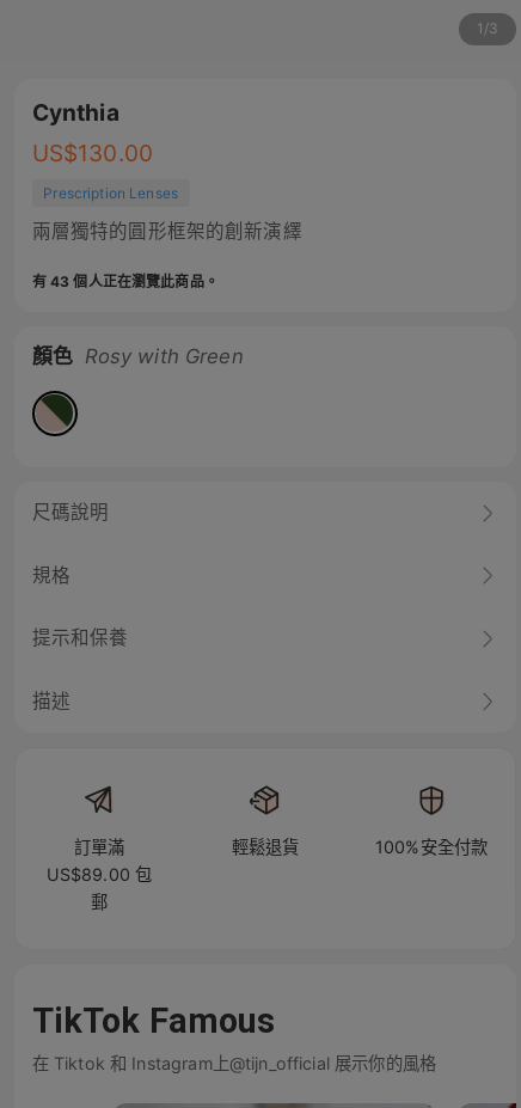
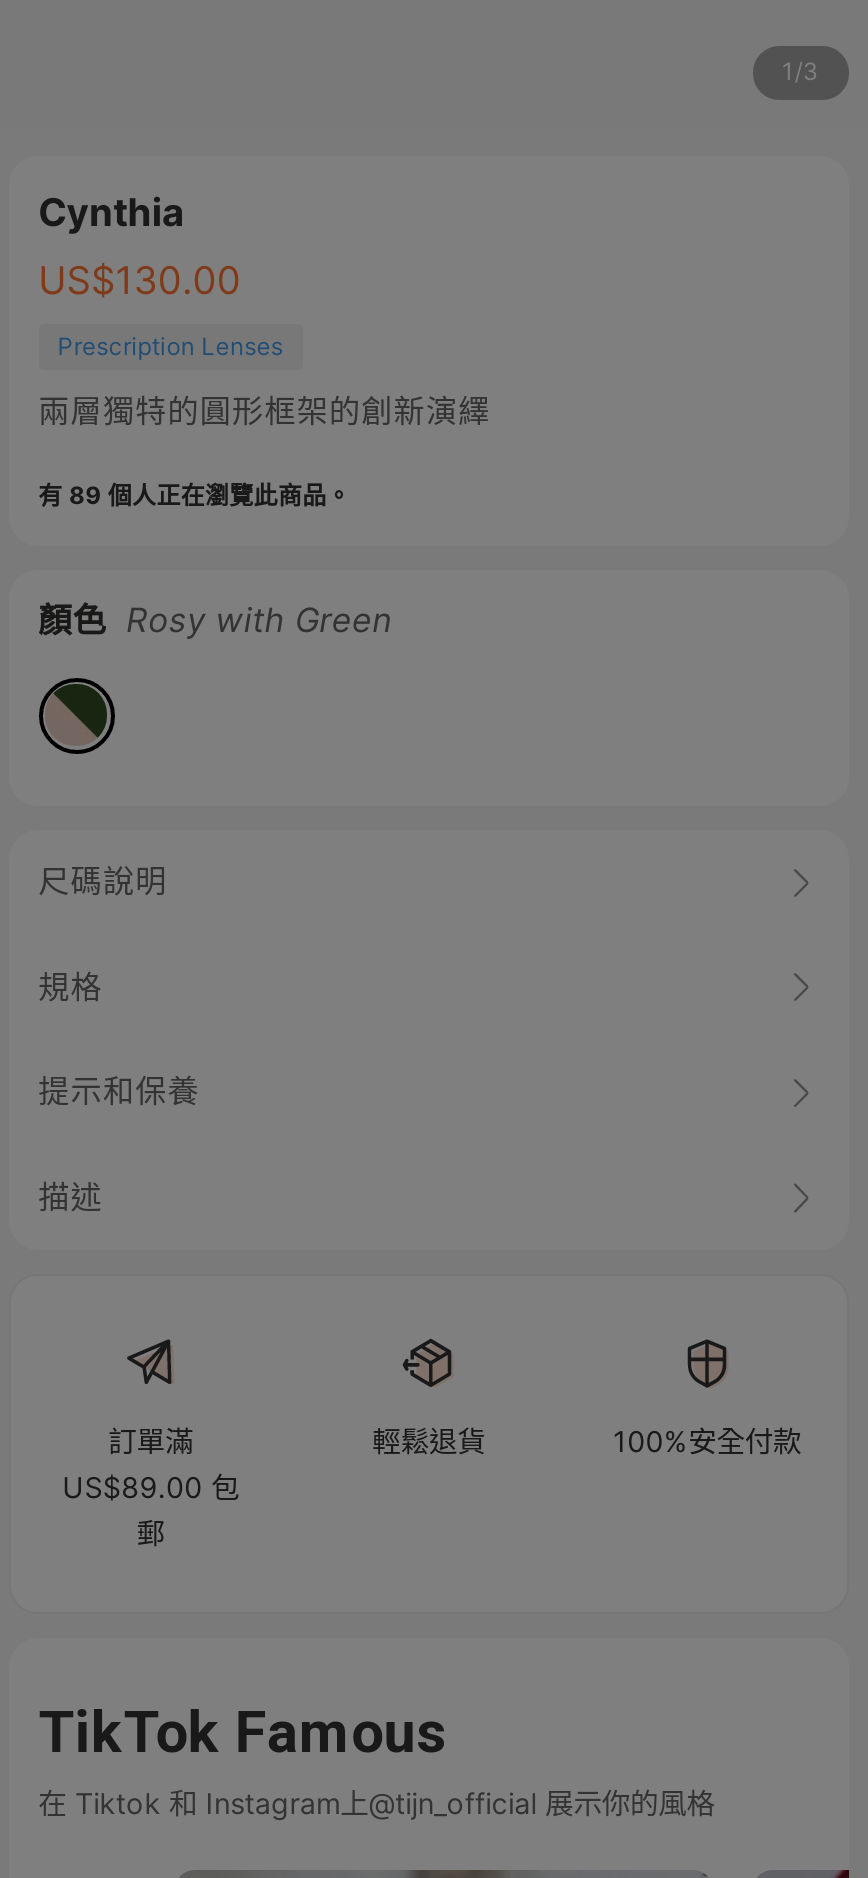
[32,272,219,290] 有 43 個人正在瀏覽此商品。 -> [38,480,351,510] 有 89 個人正在瀏覽此商品。

